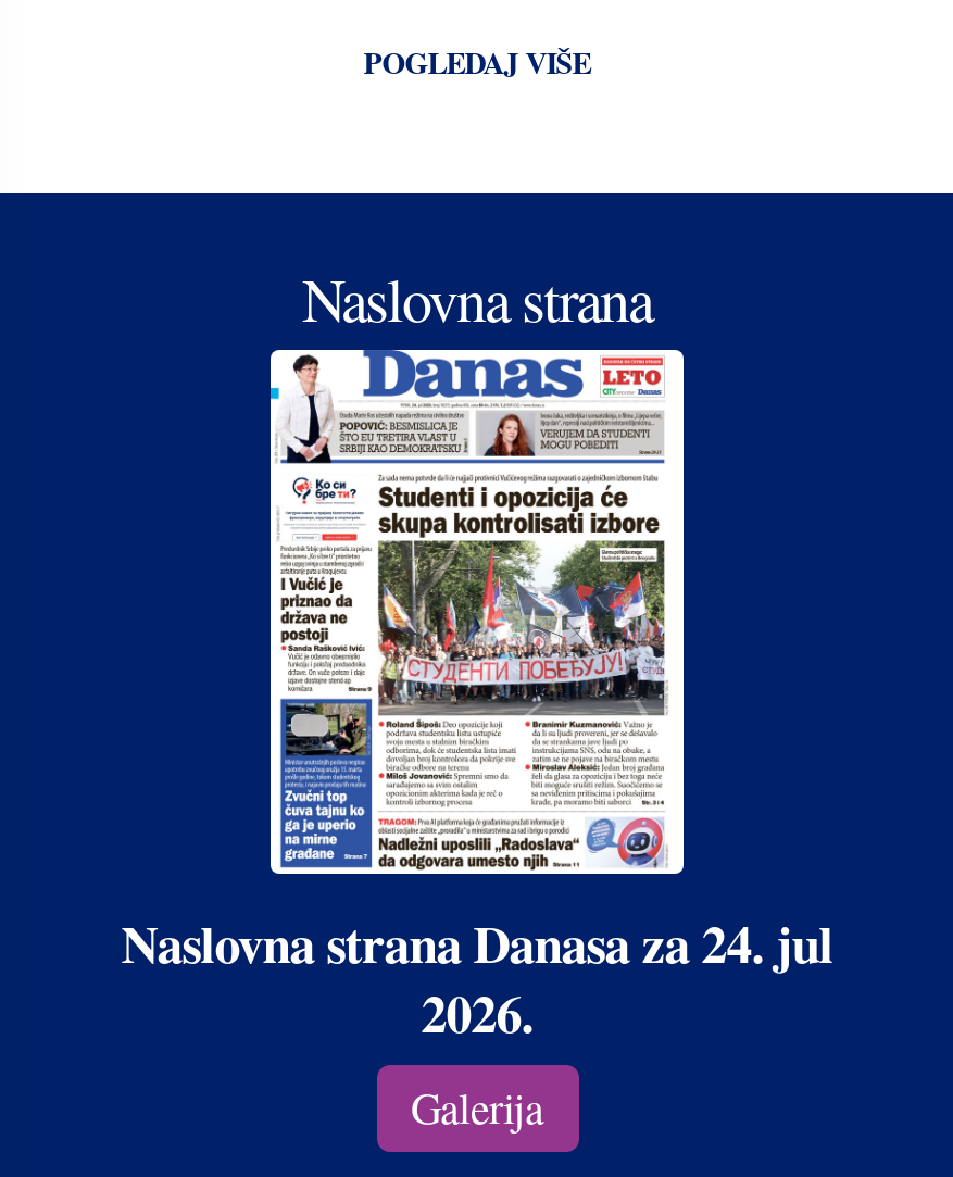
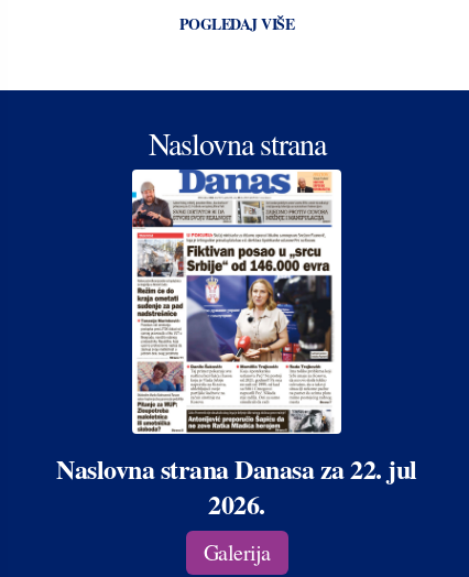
[121,354,833,981] [image] | Naslovna strana Danasa za 24. jul -> [56,171,417,487] [image] | Naslovna strana Danasa za 22. jul

